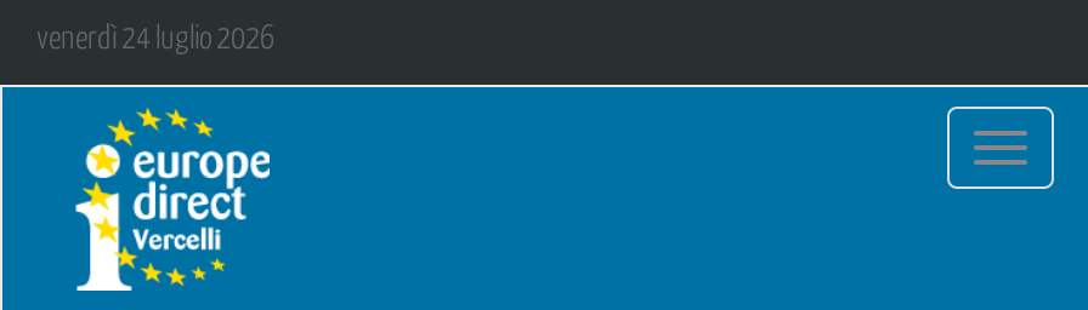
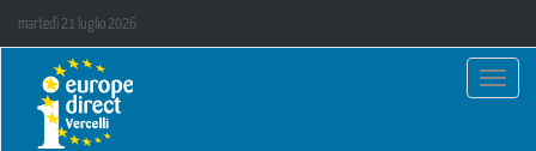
[36,15,274,56] venerdì 24 luglio 2026 -> [18,12,136,32] martedì 21 luglio 2026

